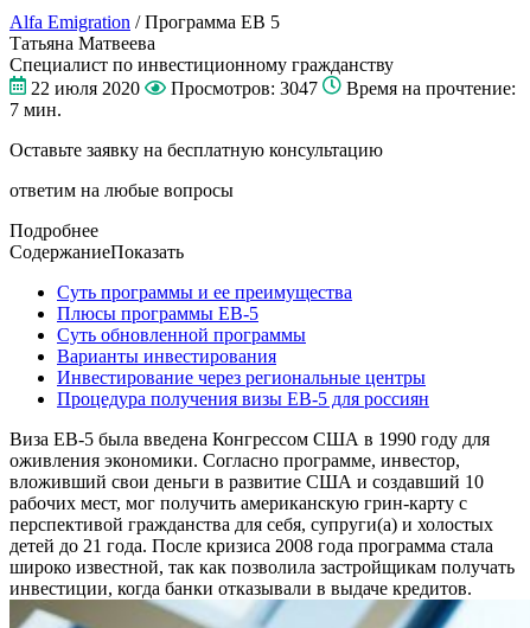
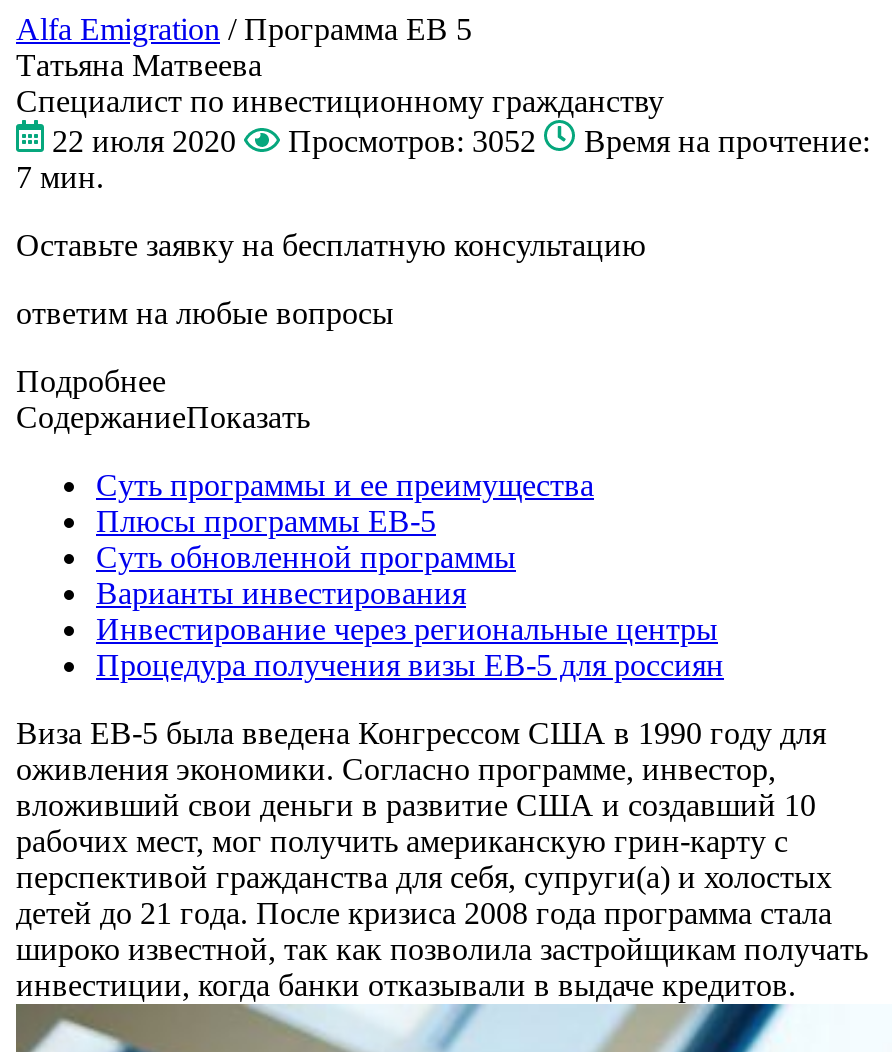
[26,78,516,98] 22 июля 2020 Просмотров: 3047 Время на прочтение: -> [44,124,870,158] 22 июля 2020 Просмотров: 3052 Время на прочтение:

